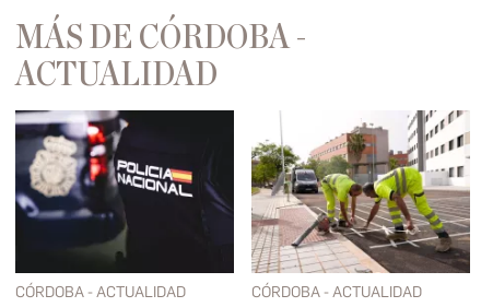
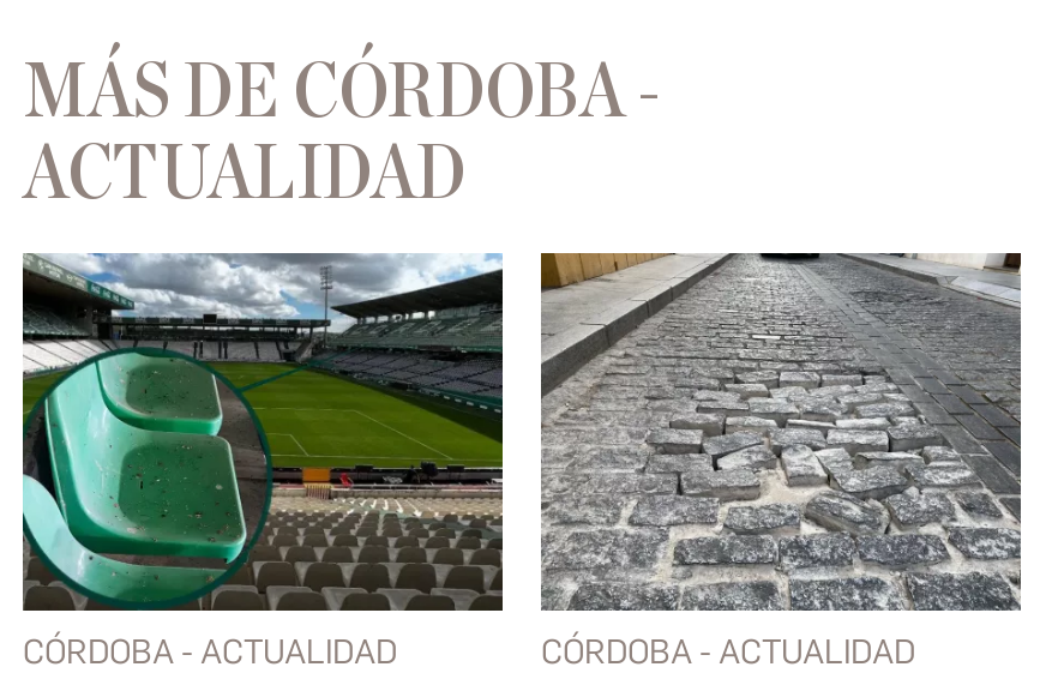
[14,109,235,272] [image] -> [20,251,505,611] [image]
[251,110,470,273] [image] -> [539,251,1023,613] [image]

